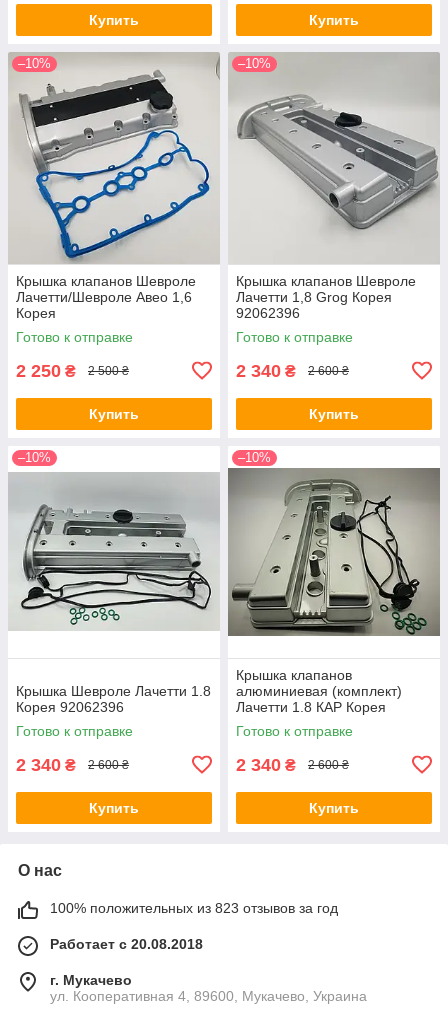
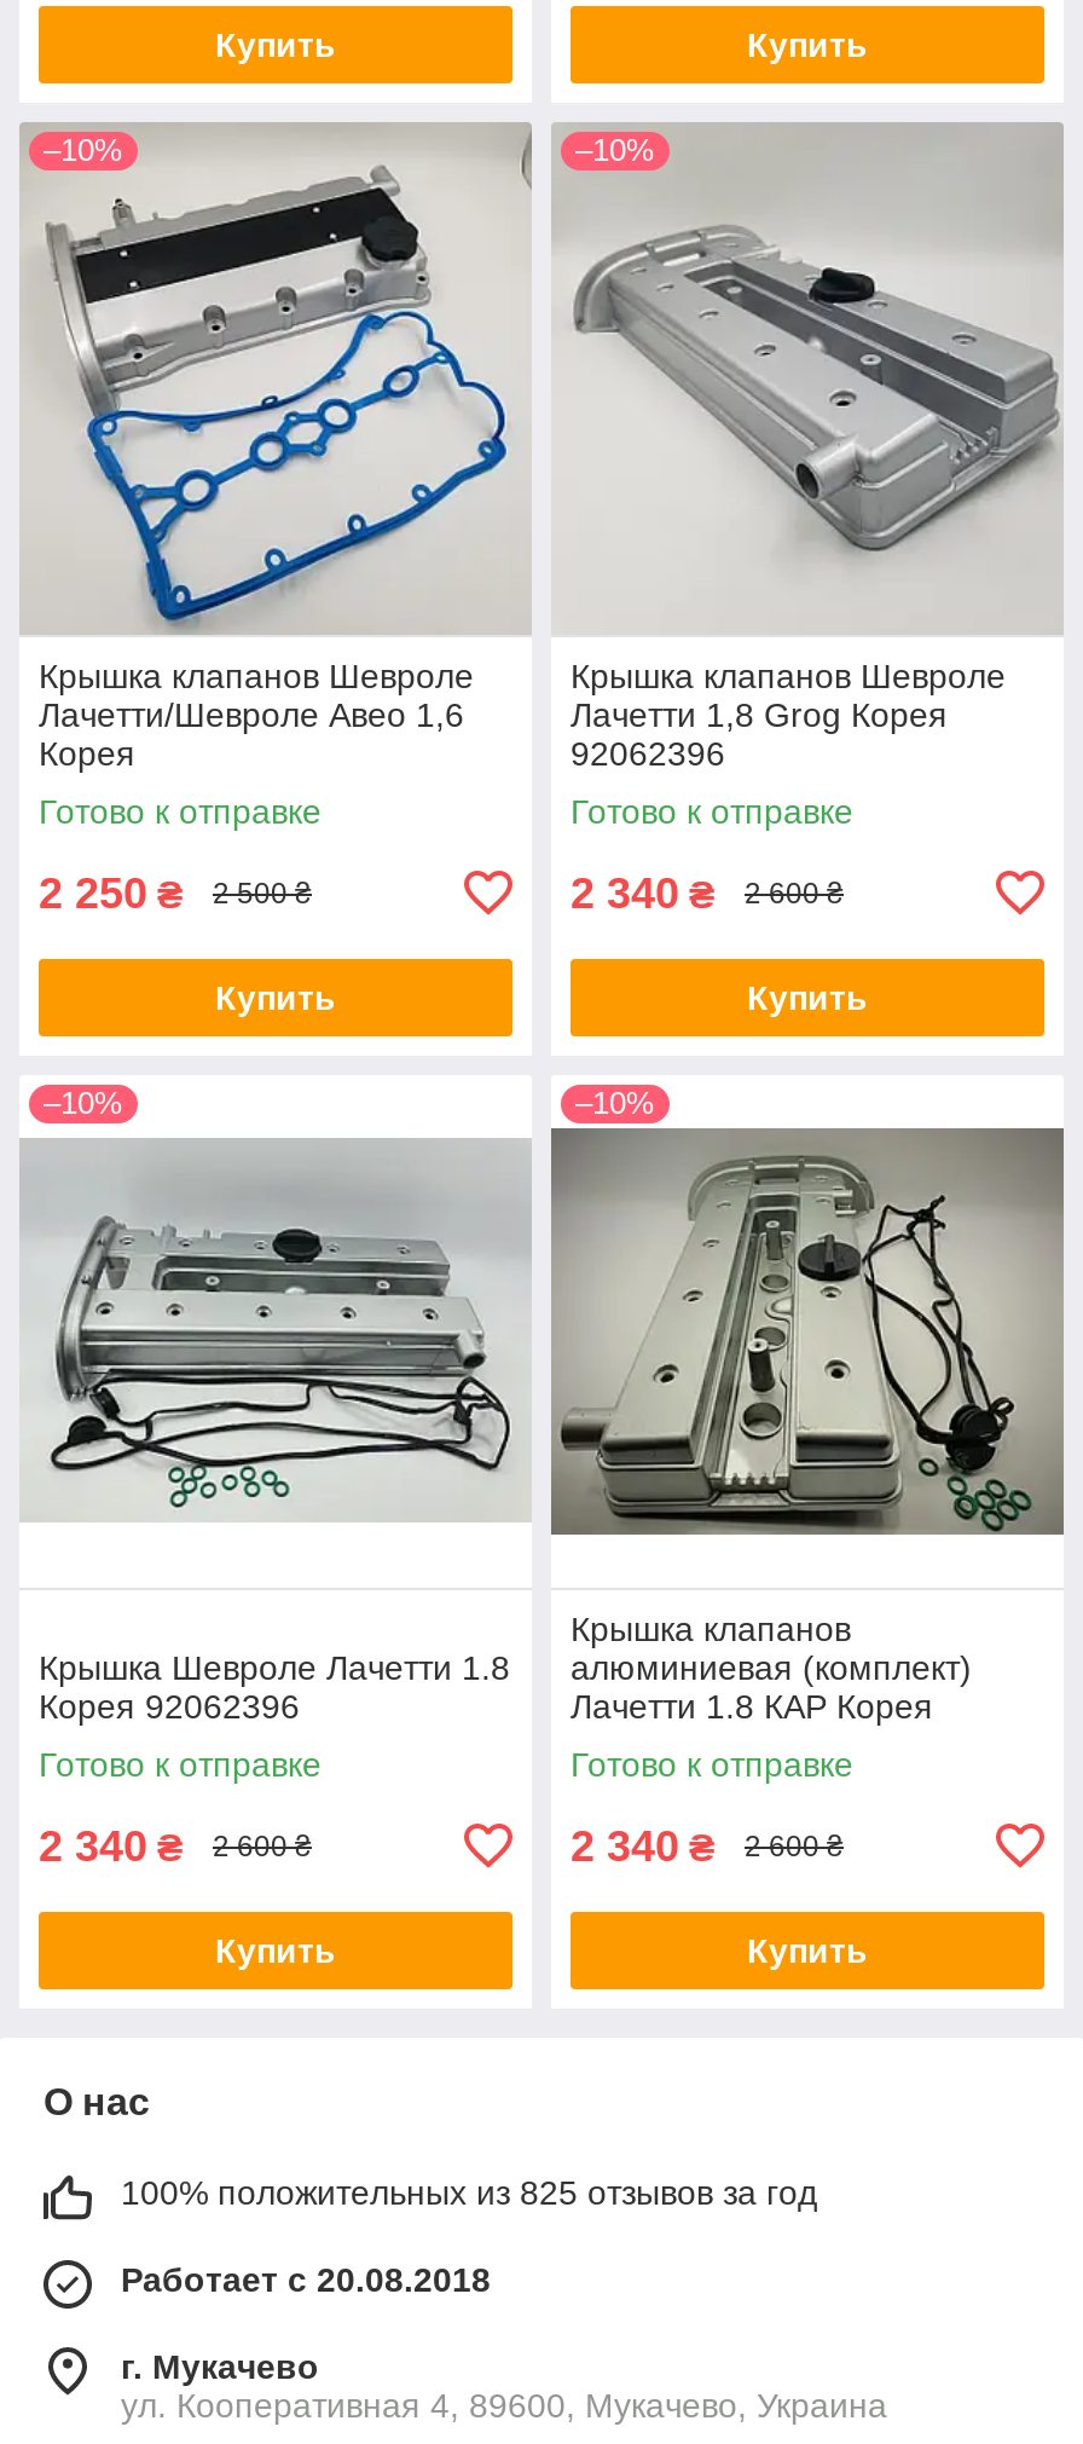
[50,900,338,916] 100% положительных из 823 отзывов за год -> [121,2173,817,2211] 100% положительных из 825 отзывов за год

